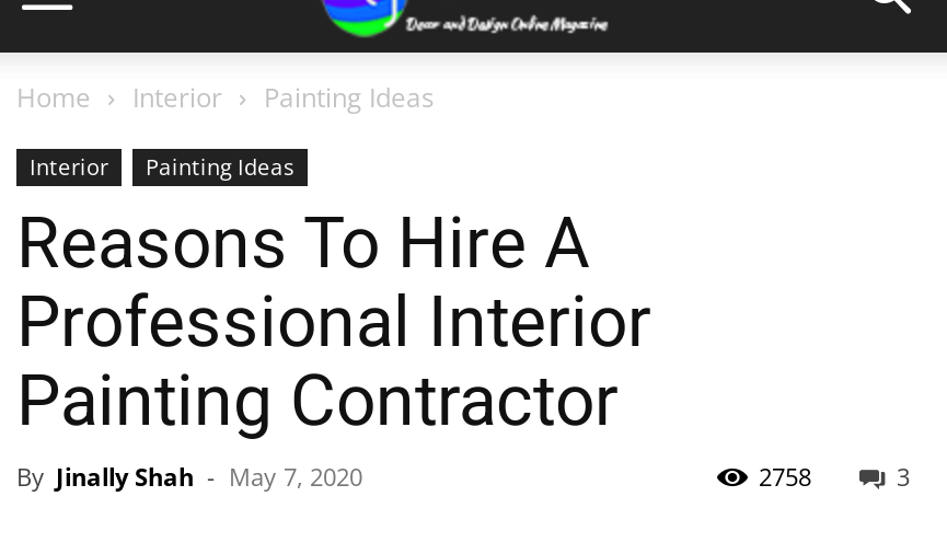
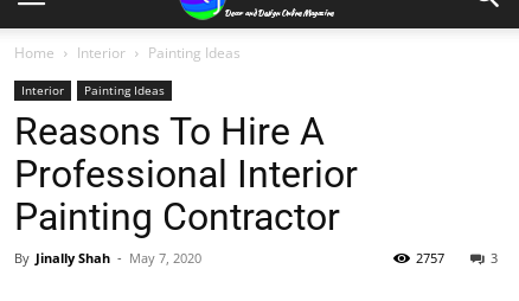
[759,460,811,493] 2758 -> [416,249,444,267] 2757

